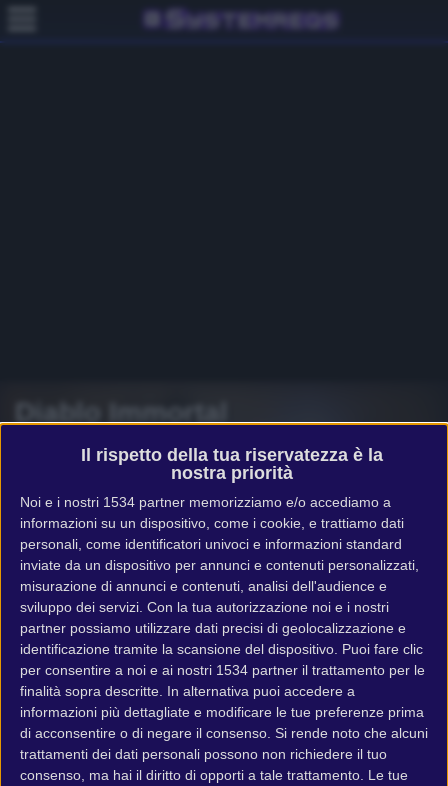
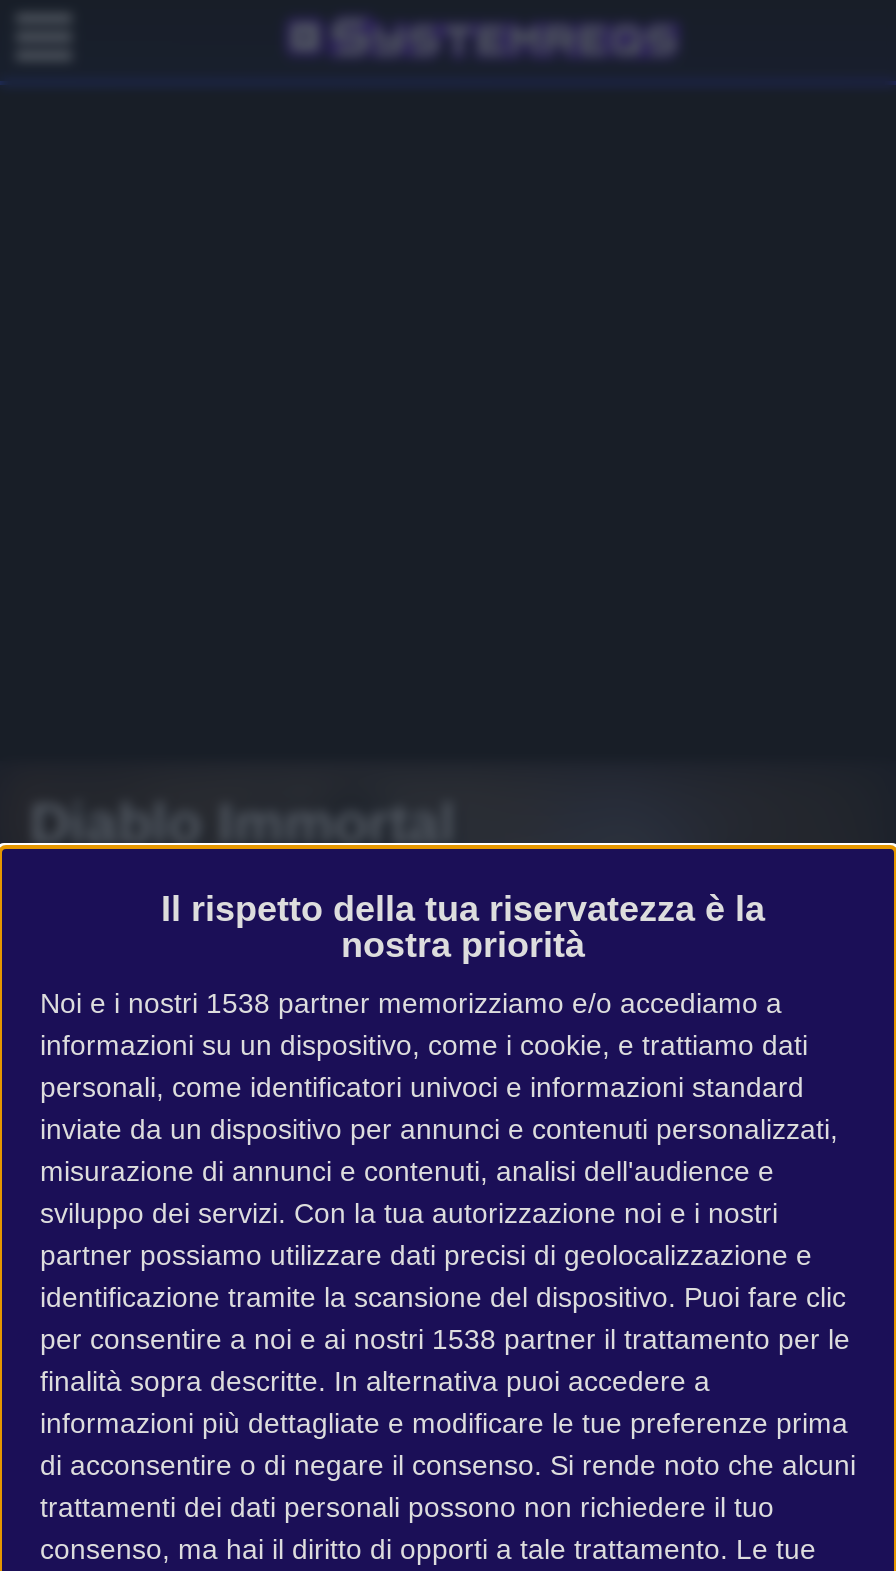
[20,494,391,510] Noi e i nostri 1534 partner memorizziamo e/o accediamo a -> [40,987,782,1019] Noi e i nostri 1538 partner memorizziamo e/o accediamo a
[20,662,425,678] per consentire a noi e ai nostri 1534 partner il trattamento per le -> [40,1323,850,1355] per consentire a noi e ai nostri 1538 partner il trattamento per le

